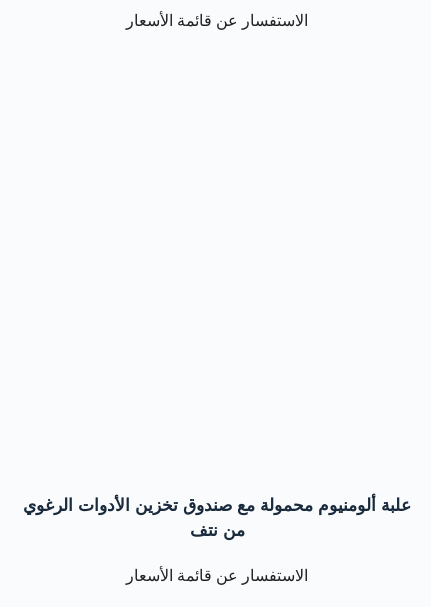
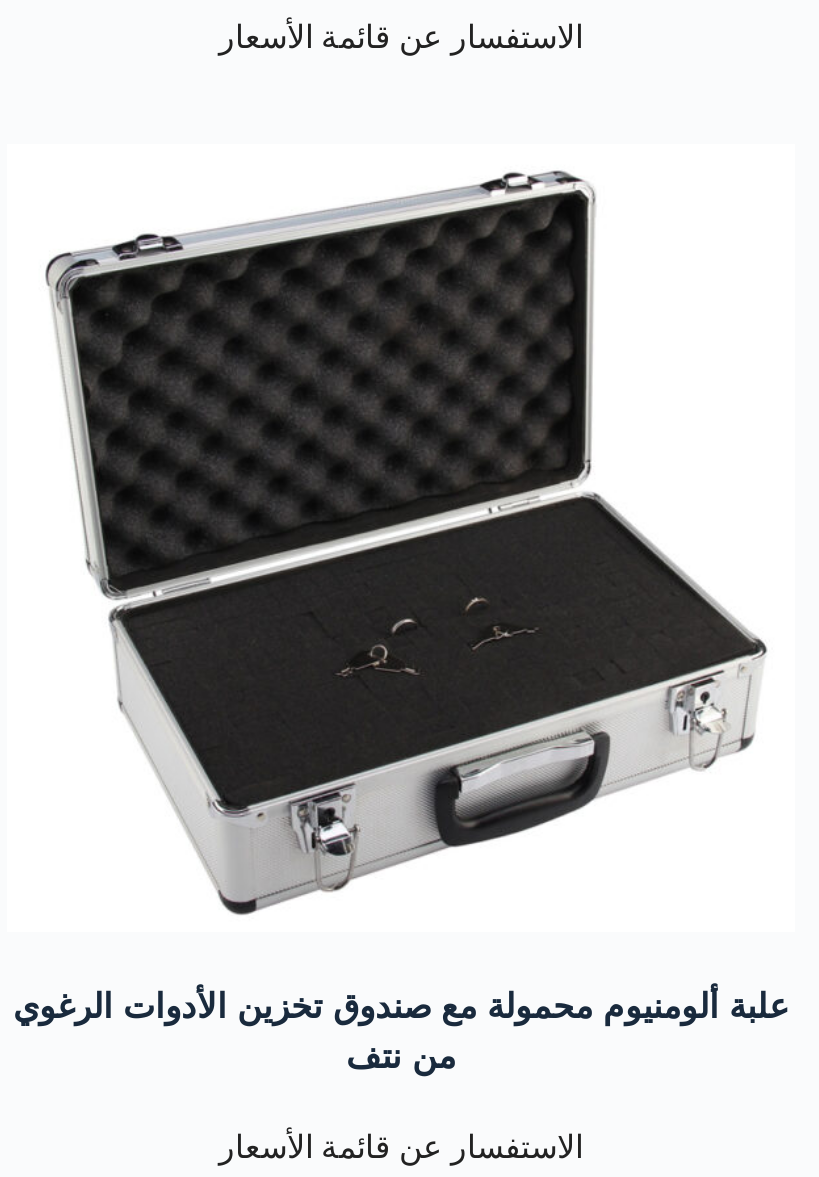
none -> [45,170,769,916] [image]

